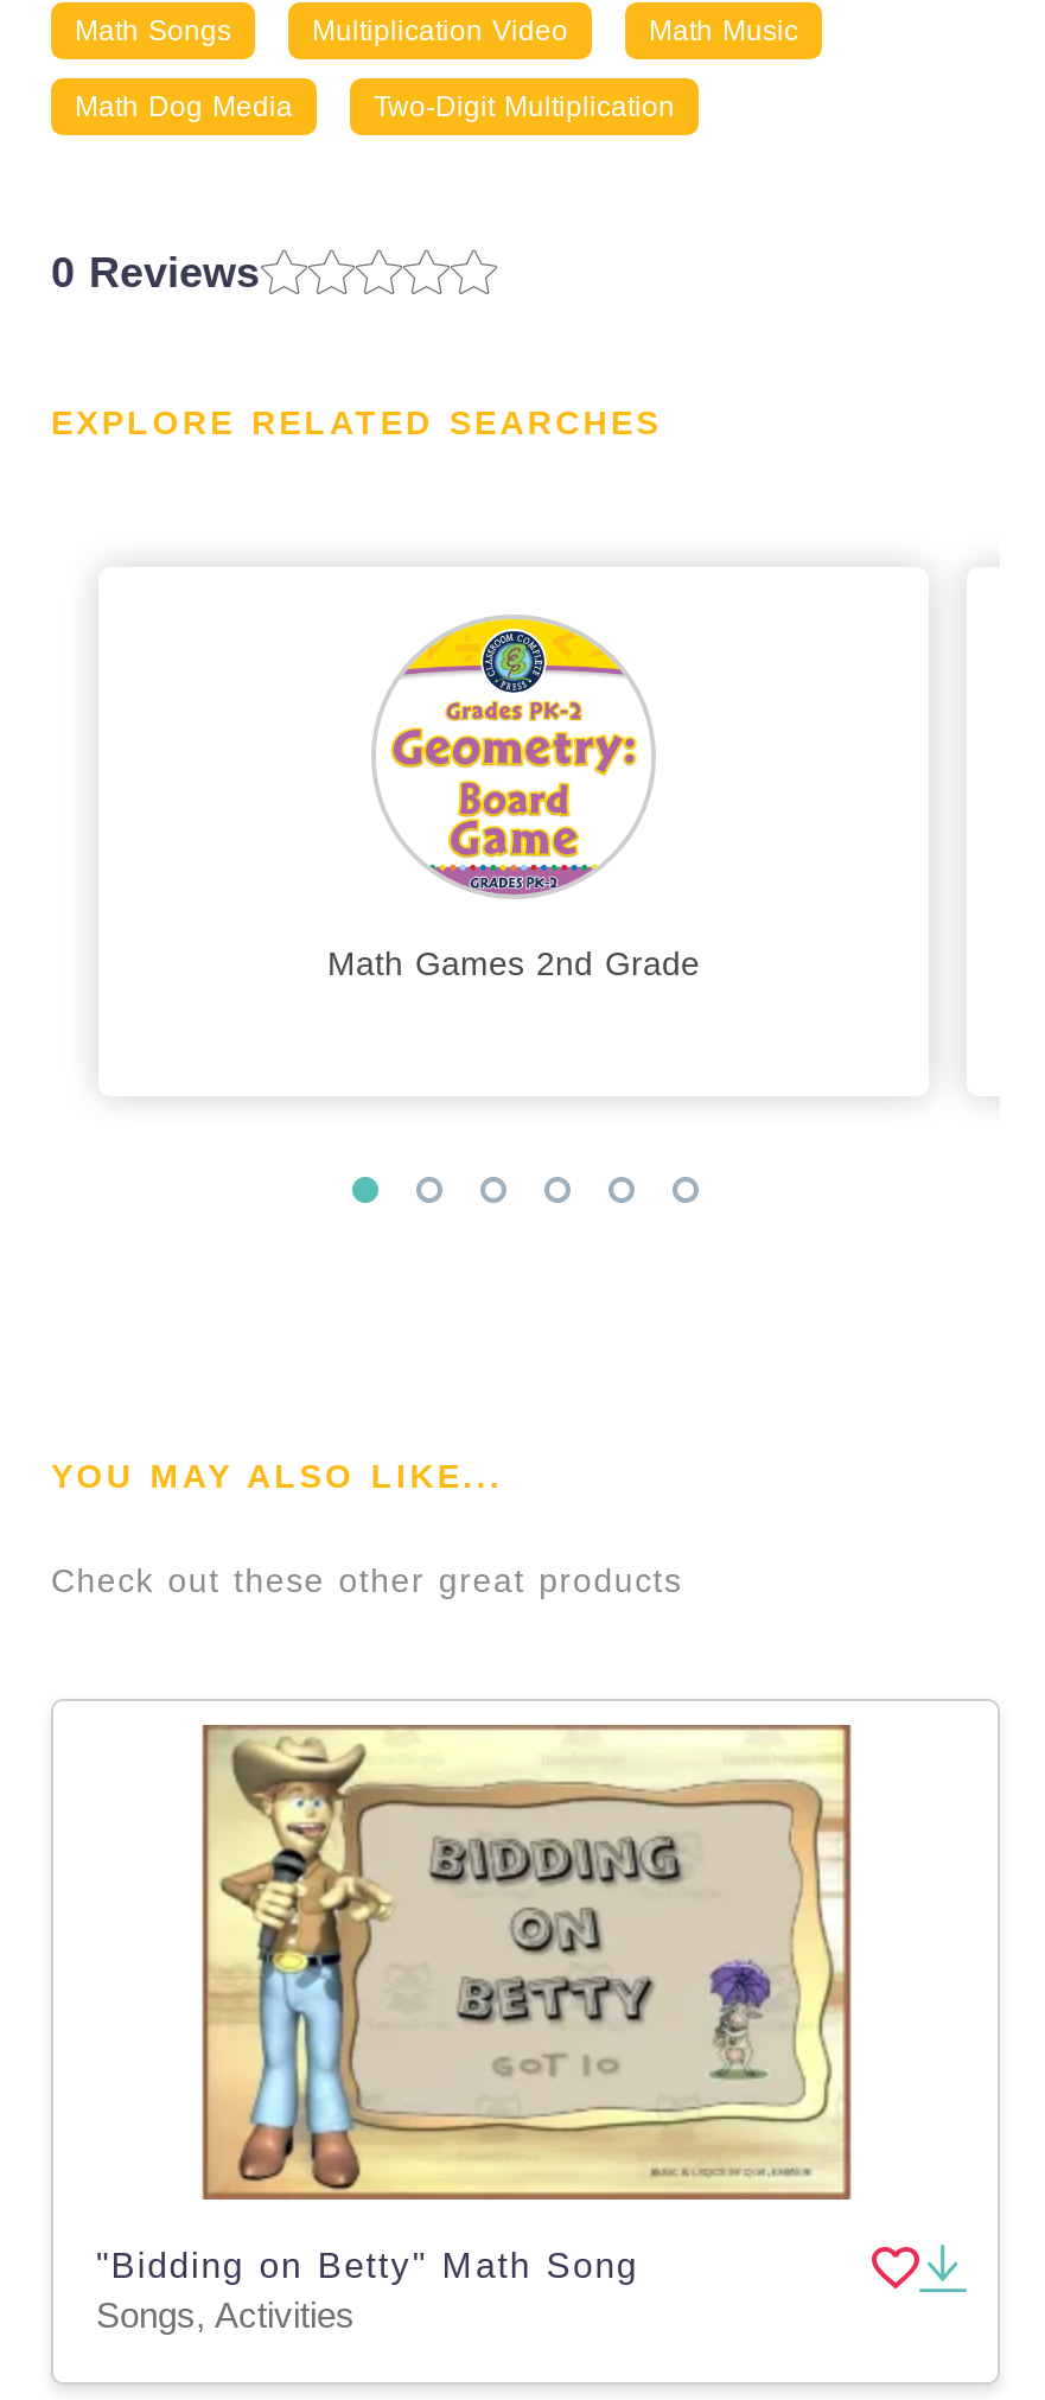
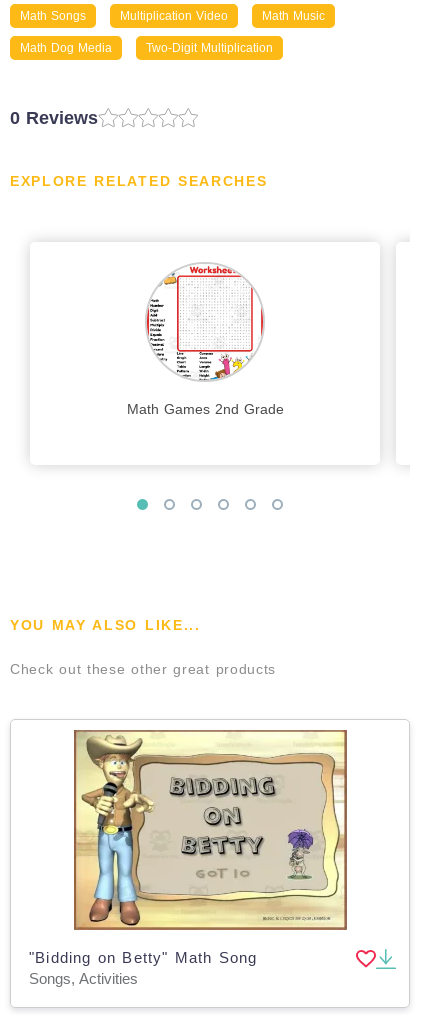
[376,617,651,895] [image] -> [146,264,264,380] [image]

